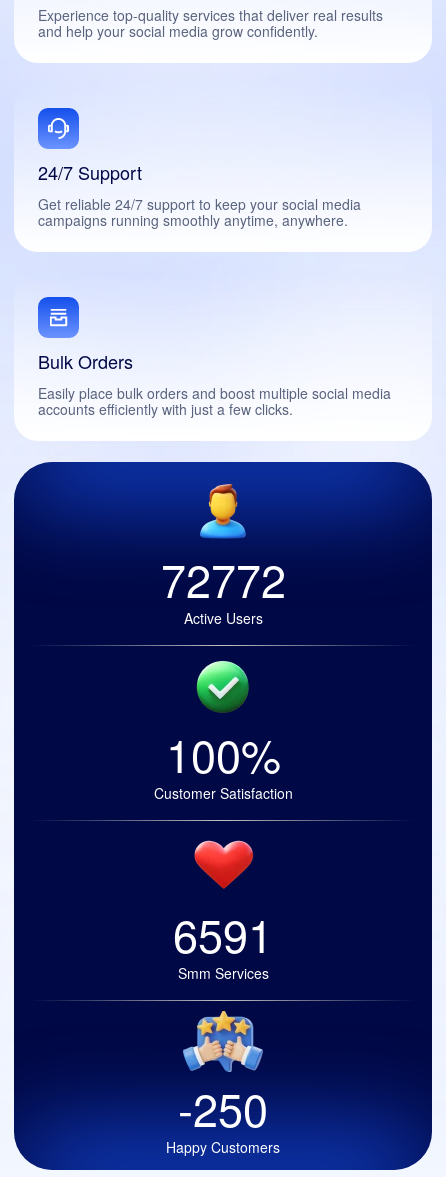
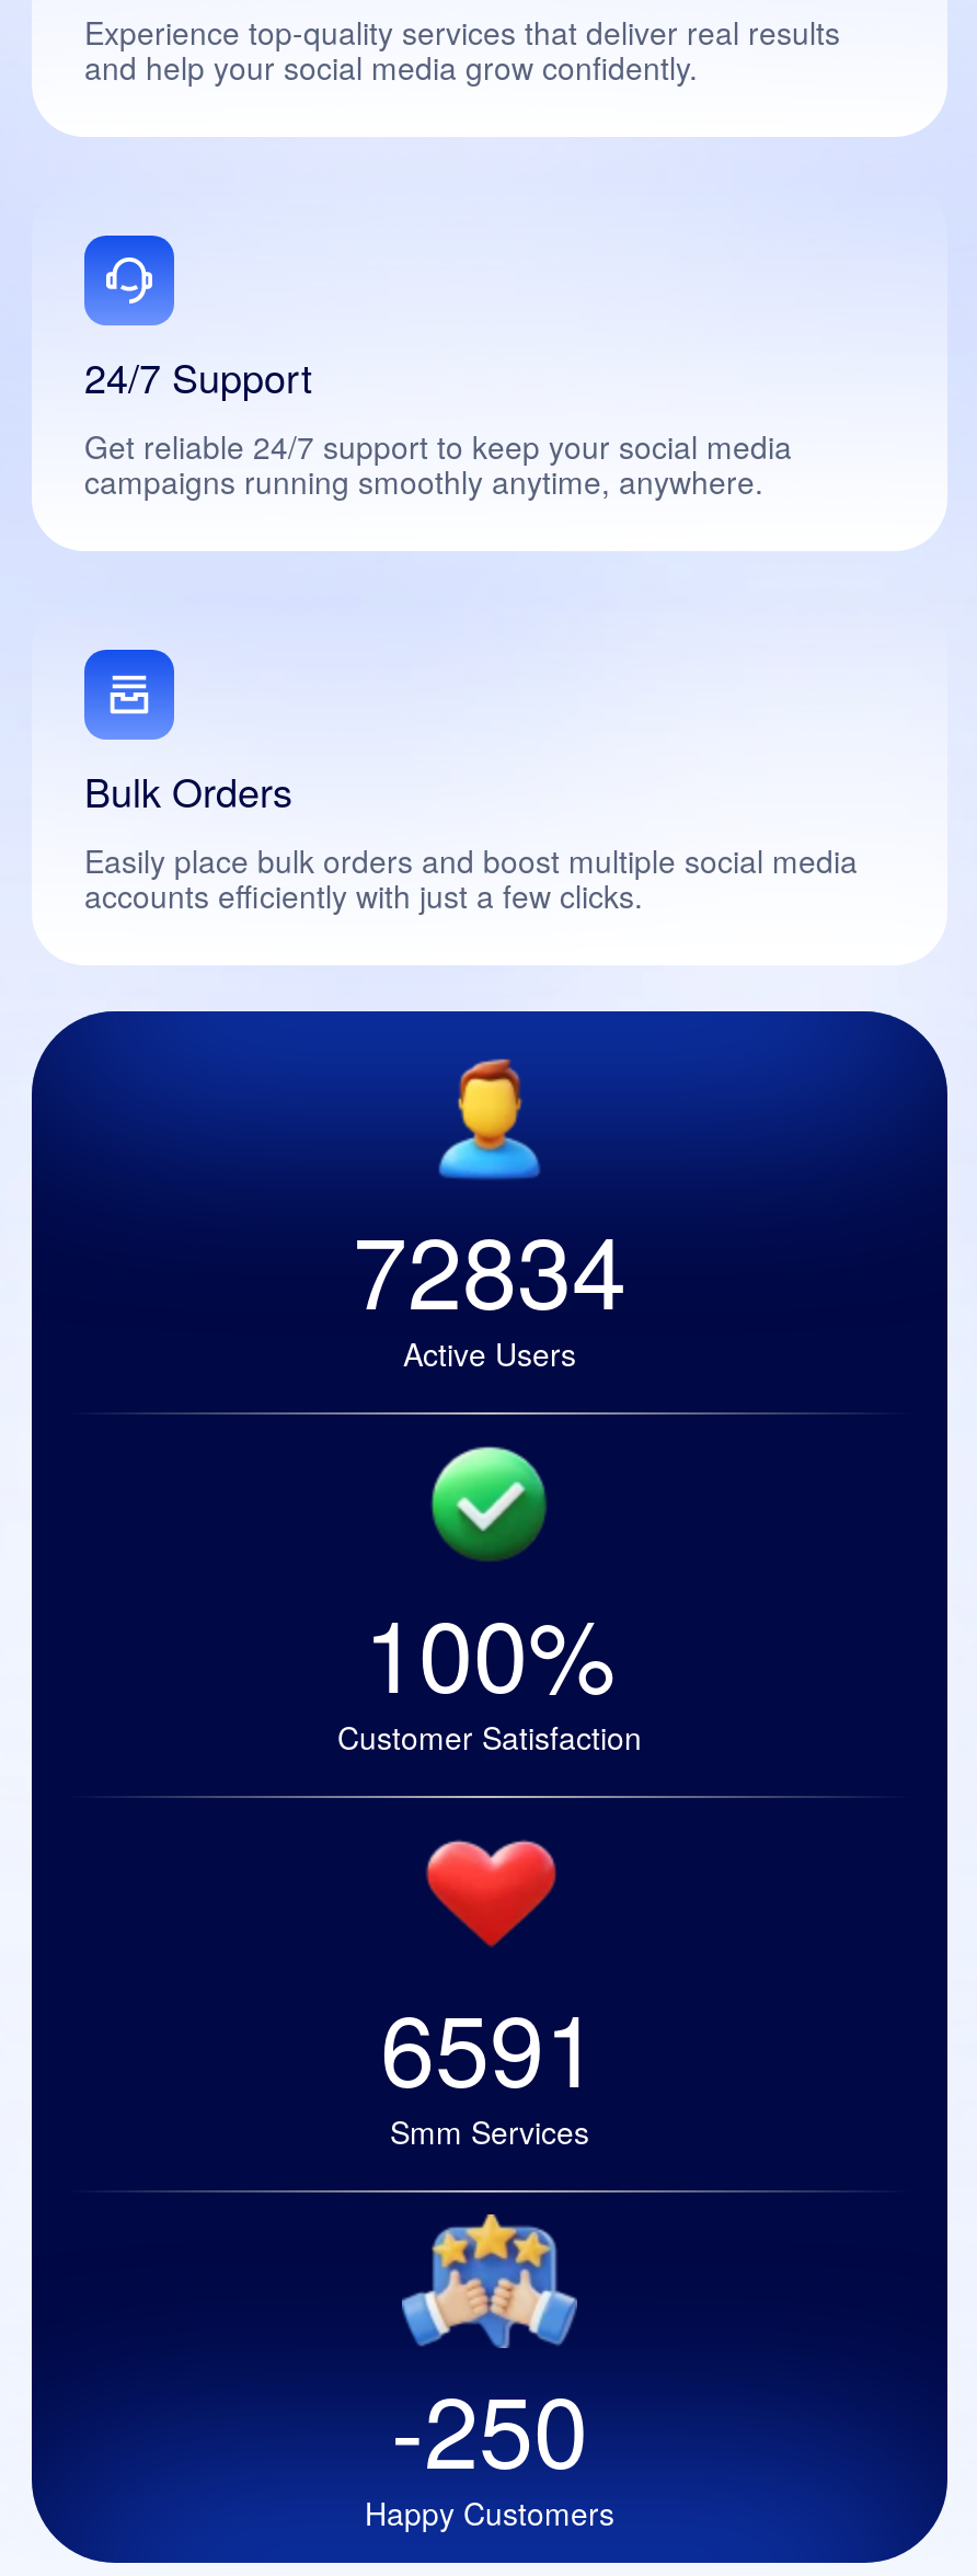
[160,546,285,611] 72772 -> [353,1196,627,1339] 72834

